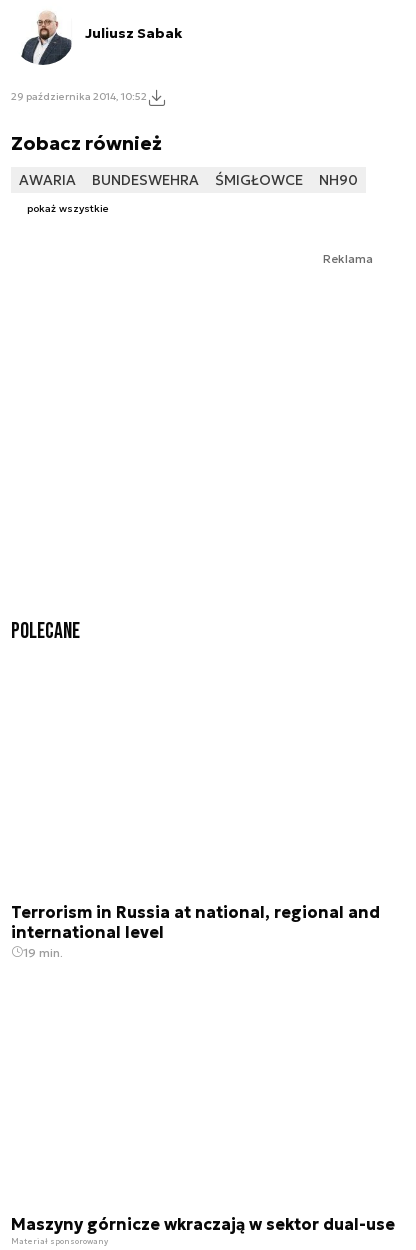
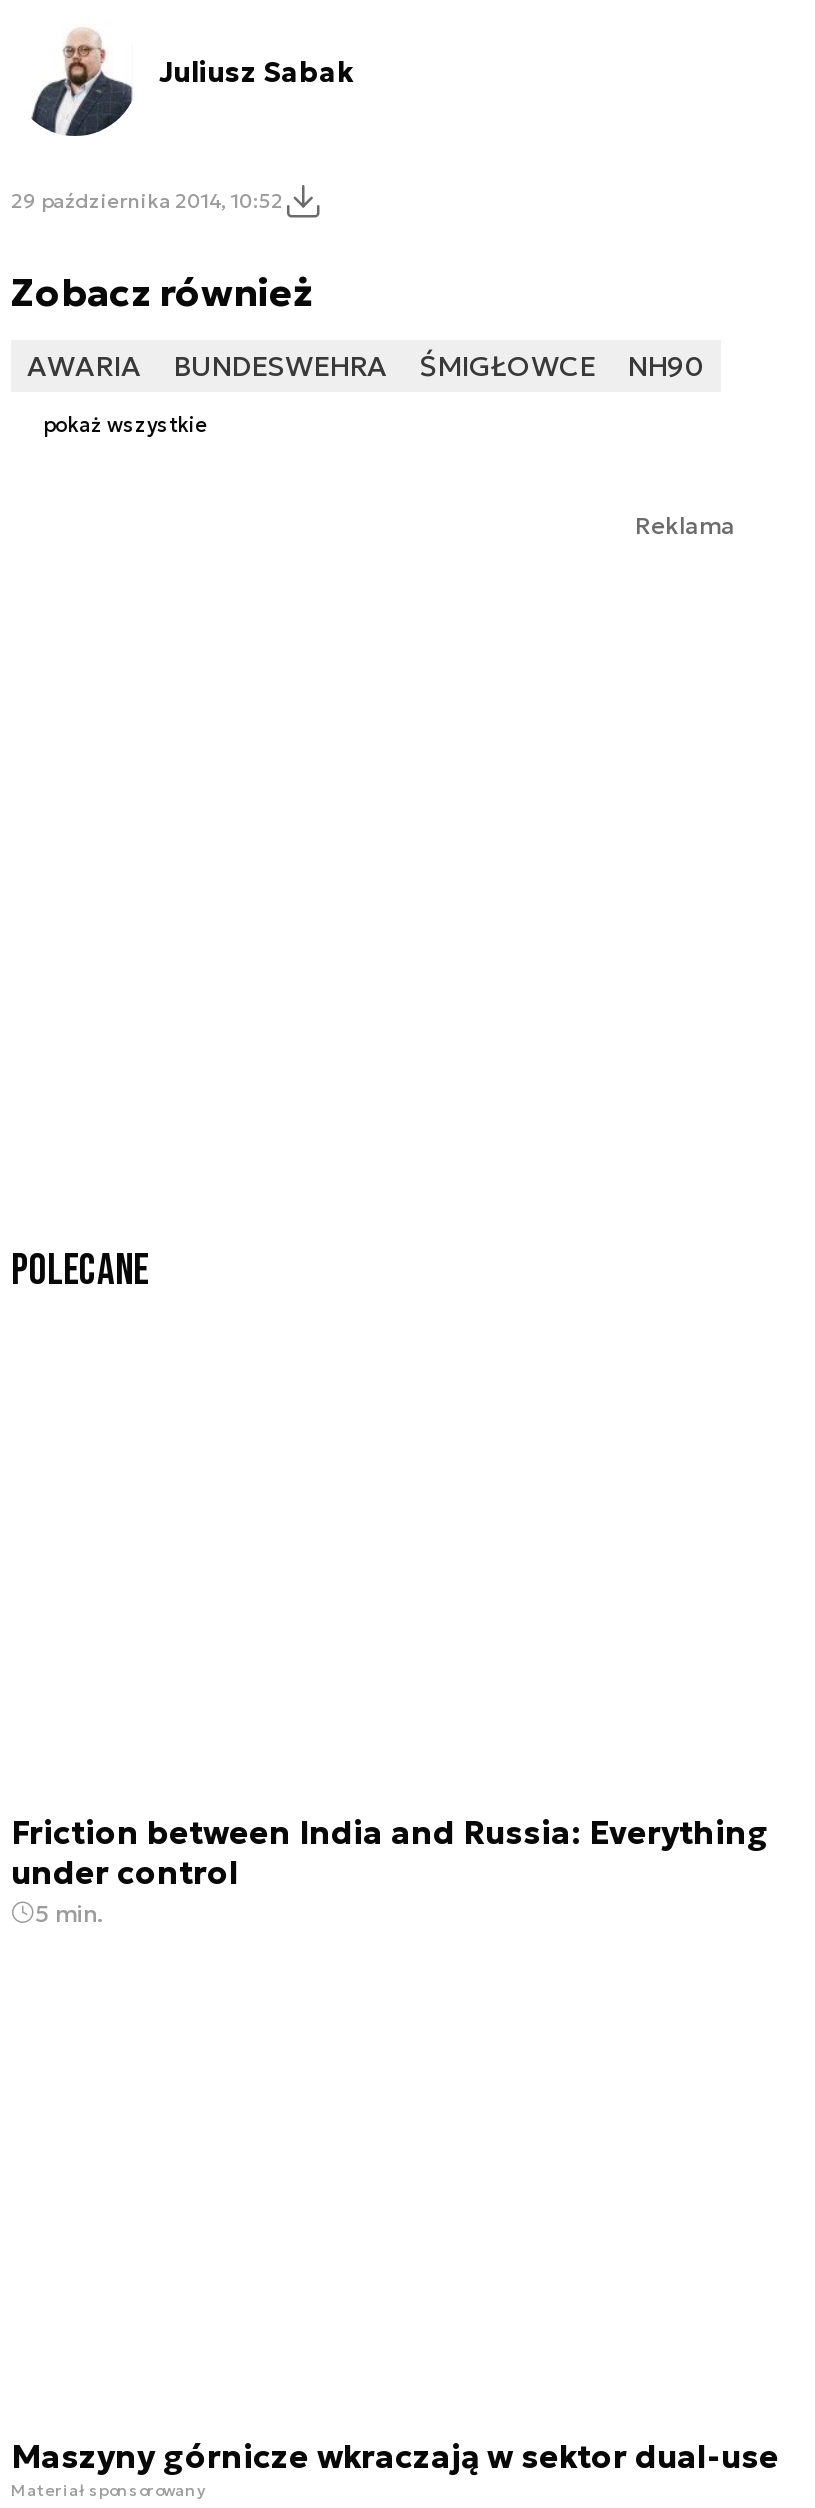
[11,902,380,960] Terrorism in Russia at national, regional and | international level | 19 min. -> [11,1812,769,1928] Friction between India and Russia: Everything | under control | 5 min.

